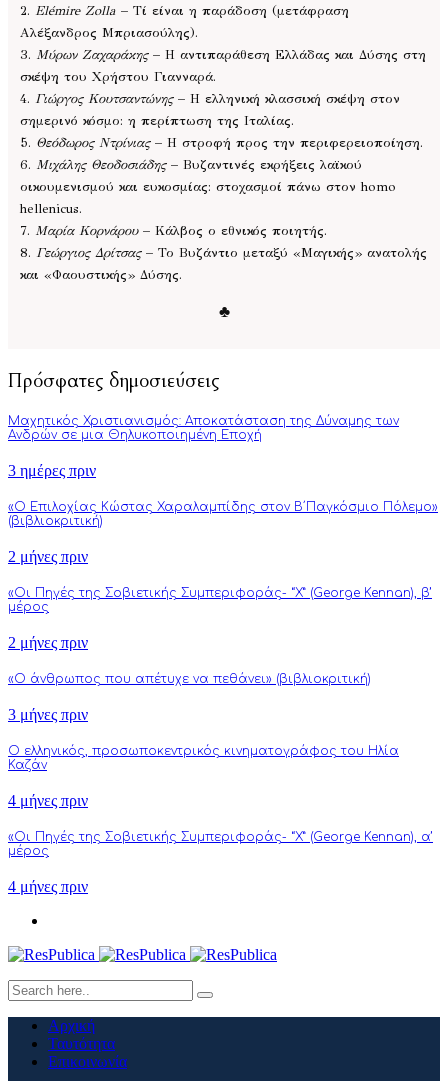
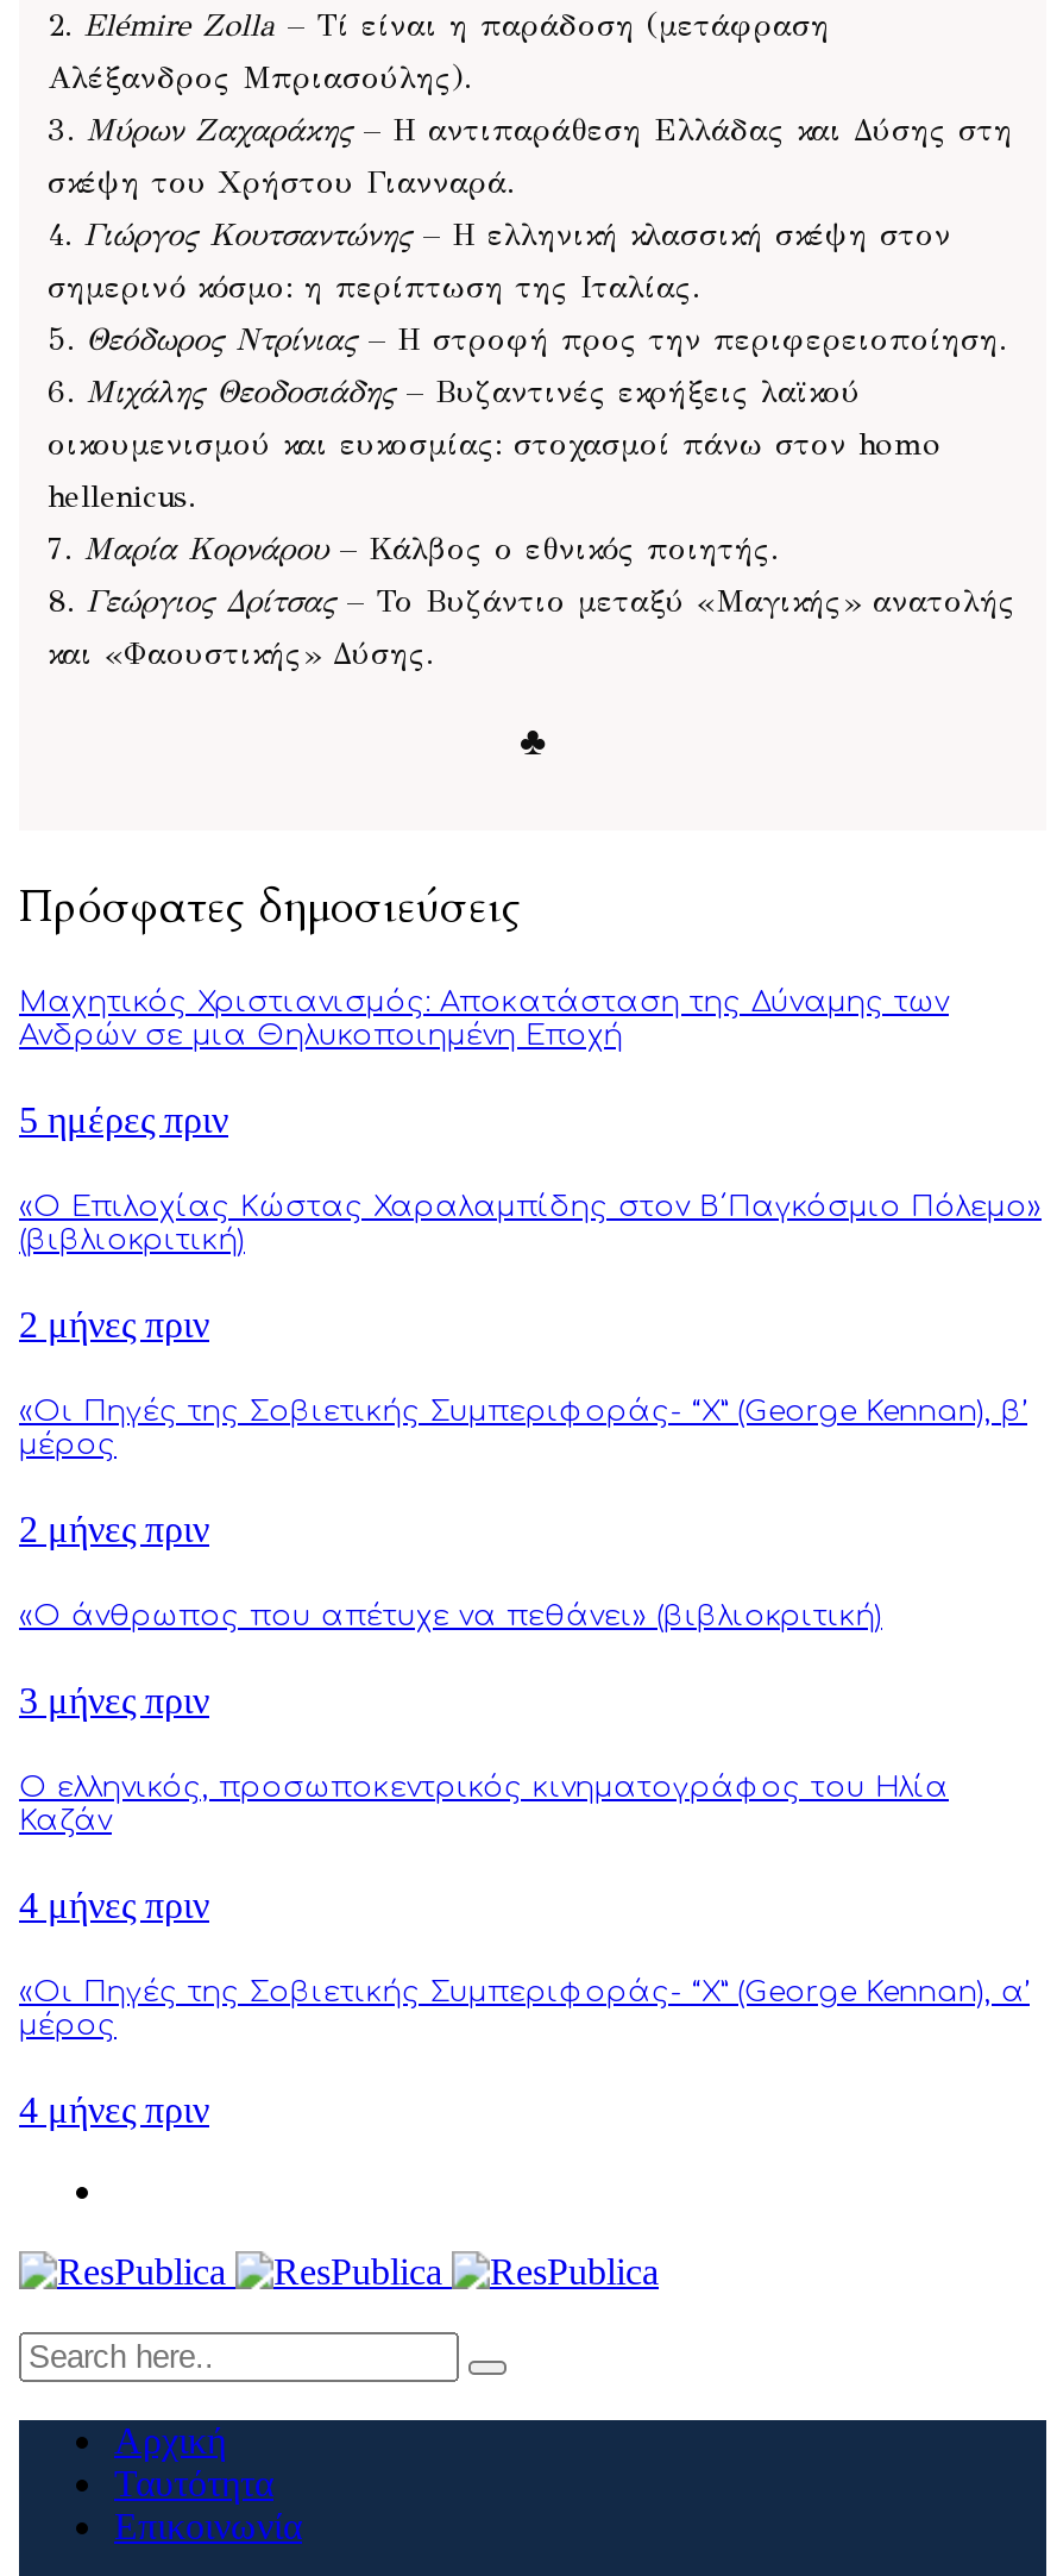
[8,462,96,479] 3 ημέρες πριν -> [19,1100,228,1140] 5 ημέρες πριν

